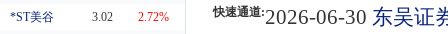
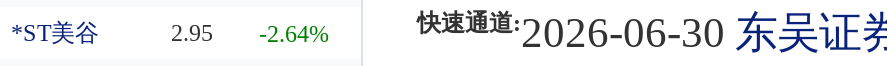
[92,10,113,24] 3.02 -> [171,19,213,47] 2.95
[138,10,169,24] 2.72% -> [259,19,329,47] -2.64%

